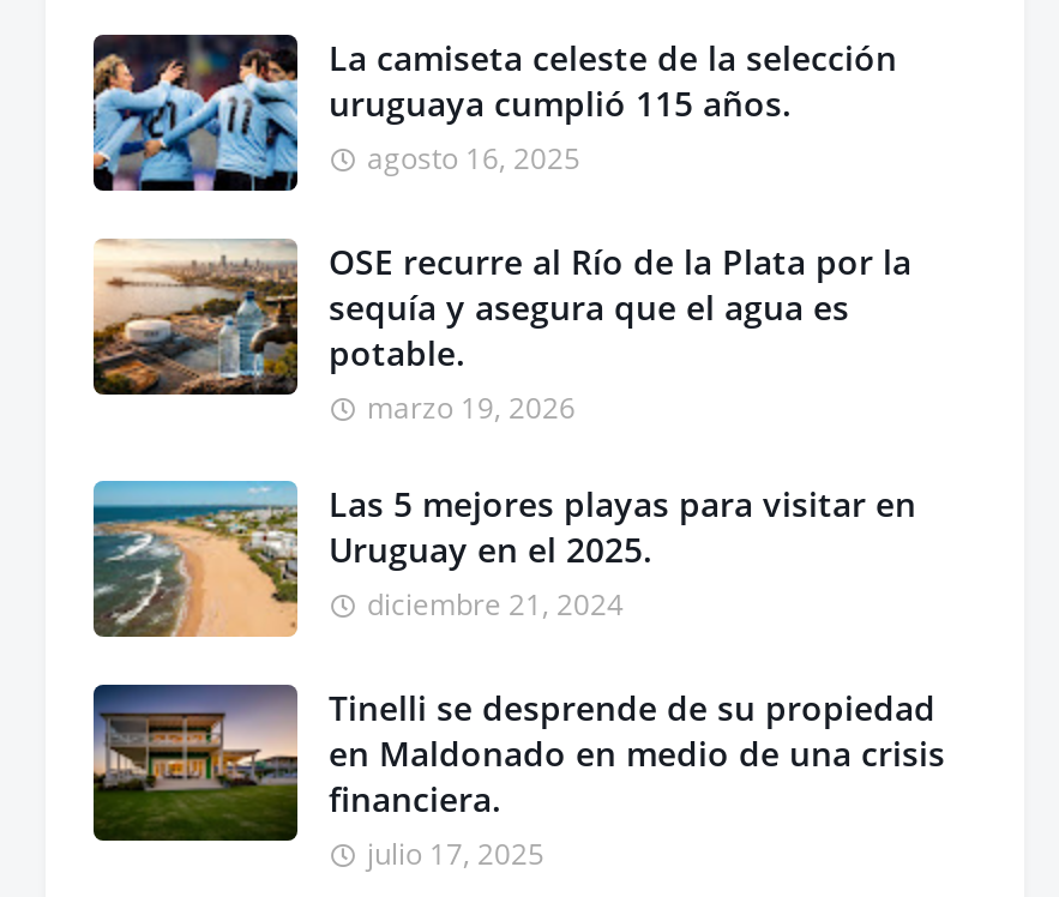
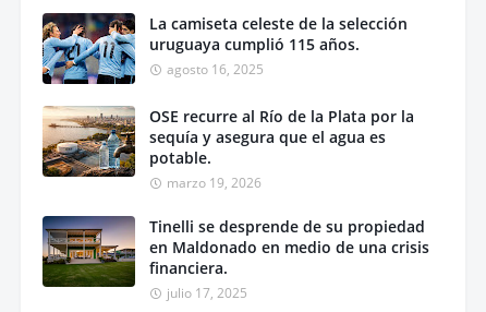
[94,478,916,639] [image] | Las 5 mejores playas para visitar en | Uruguay en el 2025. | diciembre 21, 2024 -> none

